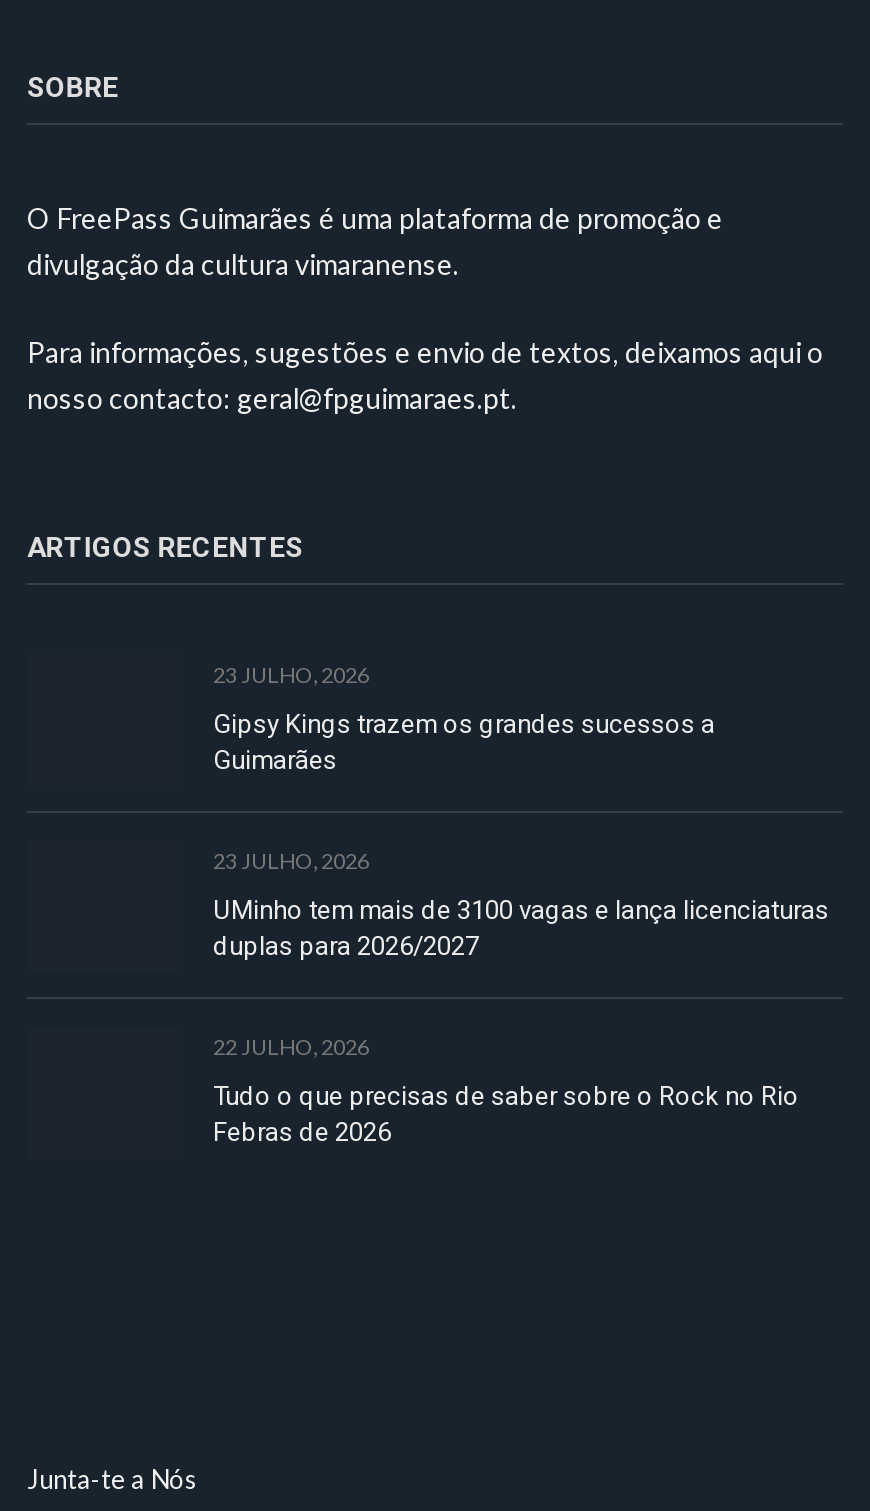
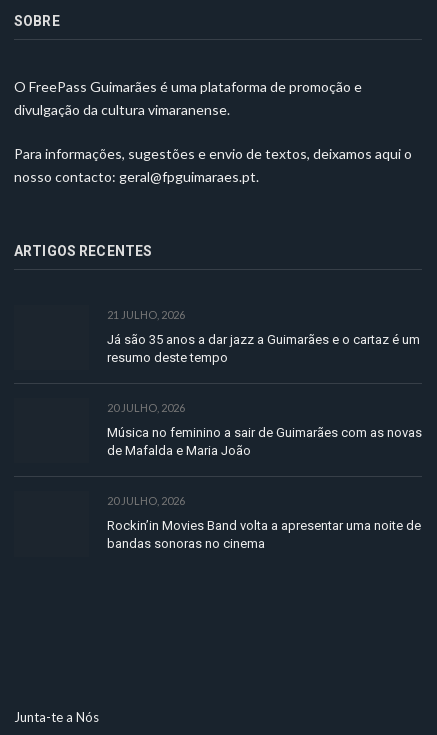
[213,661,369,687] 23 JULHO, 2026 -> [107,308,185,321] 21 JULHO, 2026
[213,709,715,775] Gipsy Kings trazem os grandes sucessos a | Guimarães -> [107,332,420,365] Já são 35 anos a dar jazz a Guimarães e o cartaz é um | resumo deste tempo
[213,847,369,873] 23 JULHO, 2026 -> [107,401,185,414] 20 JULHO, 2026
[213,895,829,961] UMinho tem mais de 3100 vagas e lança licenciaturas | duplas para 2026/2027 -> [107,425,422,458] Música no feminino a sair de Guimarães com as novas | de Mafalda e Maria João
[213,1034,369,1060] 22 JULHO, 2026 -> [107,494,185,507] 20 JULHO, 2026
[213,1082,799,1148] Tudo o que precisas de saber sobre o Rock no Rio | Febras de 2026 -> [107,518,421,551] Rockin’in Movies Band volta a apresentar uma noite de | bandas sonoras no cinema

